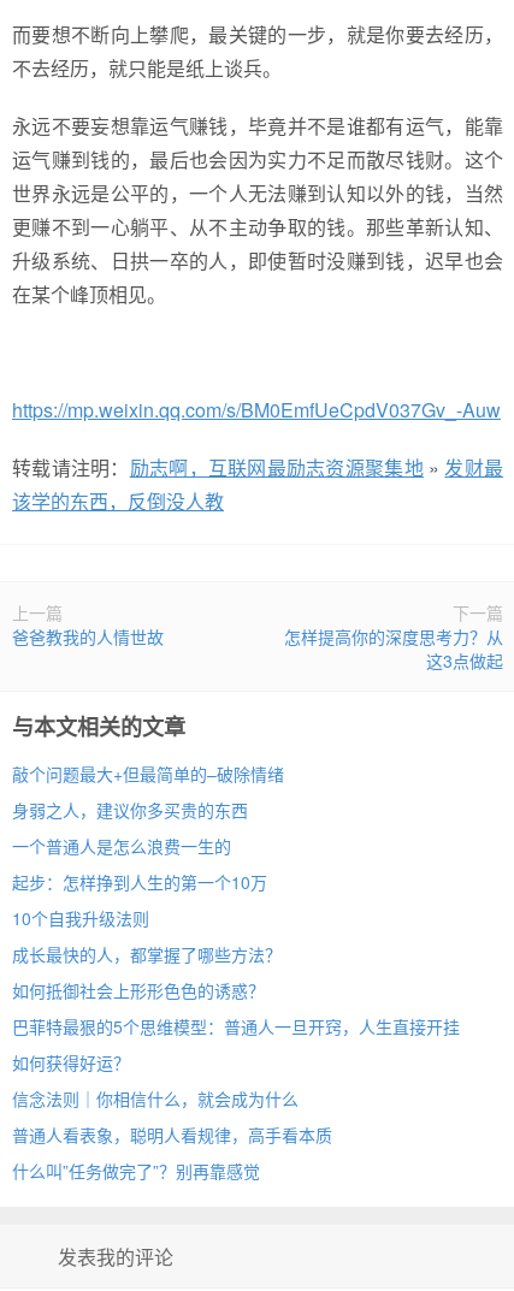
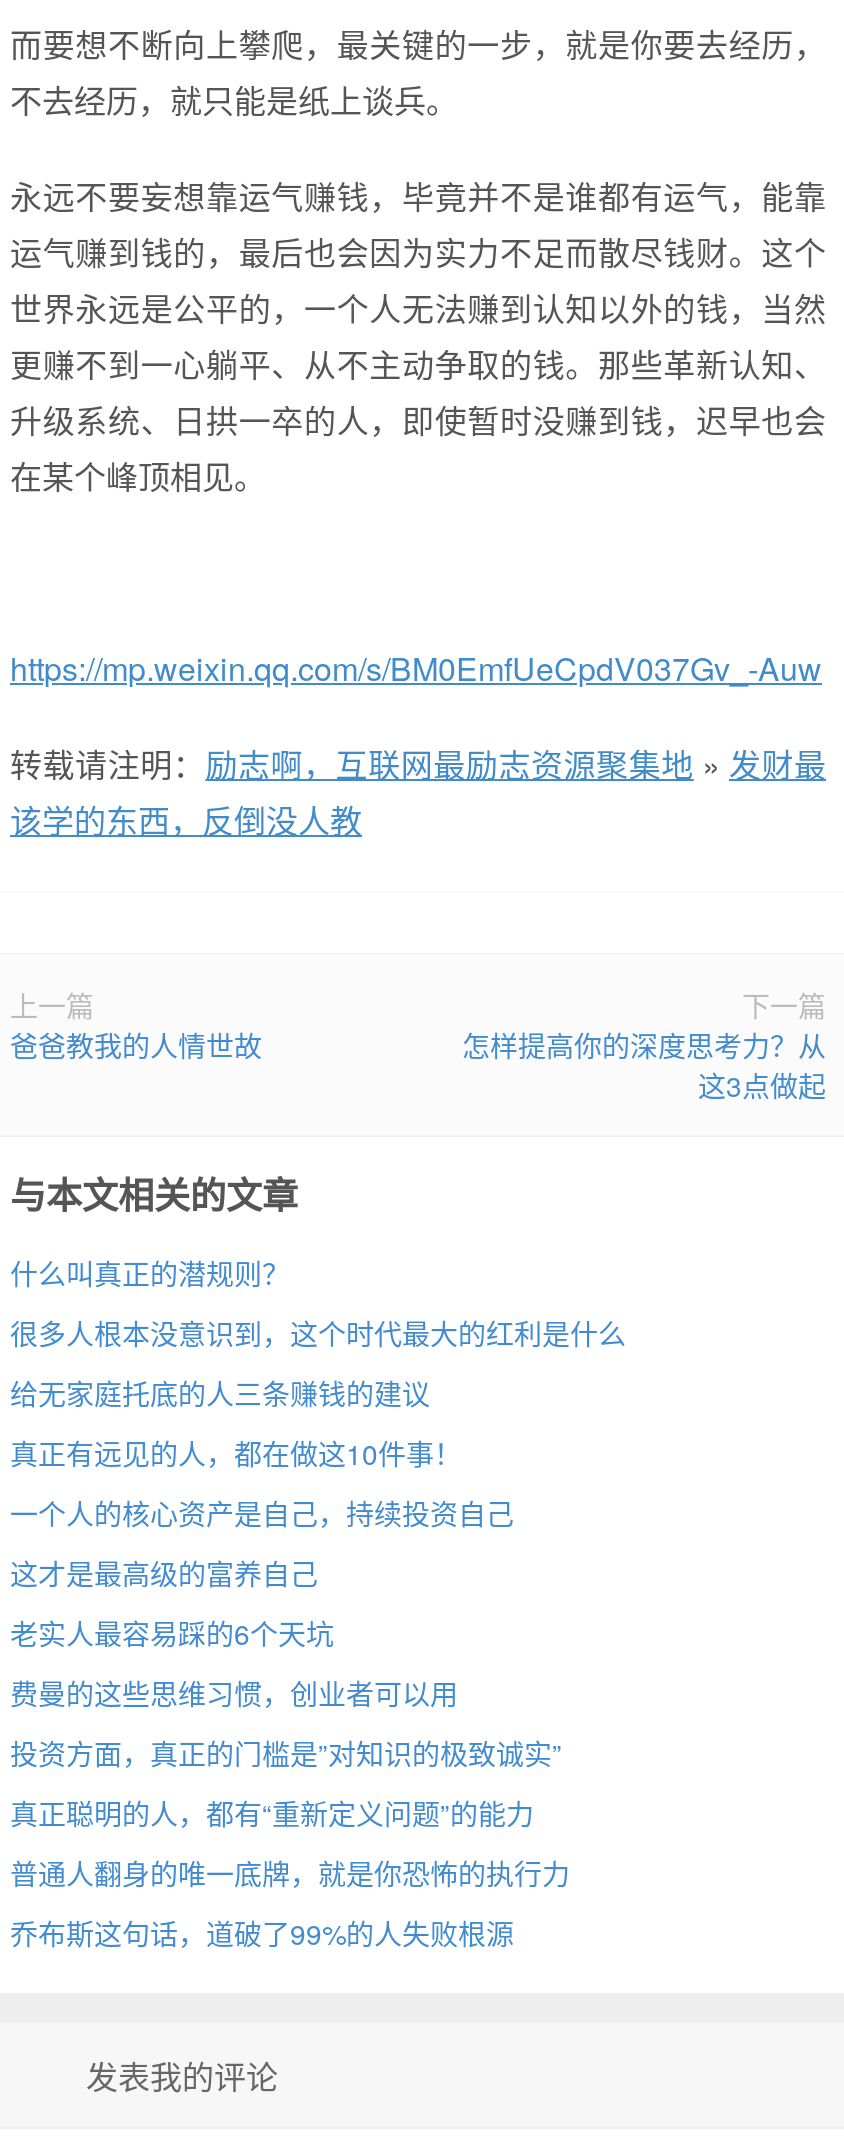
[12,761,284,785] 敲个问题最大+但最简单的–破除情绪 -> [10,1253,290,1293] 什么叫真正的潜规则？
[12,797,248,822] 身弱之人，建议你多买贵的东西 -> [10,1313,626,1353] 很多人根本没意识到，这个时代最大的红利是什么
[12,834,231,858] 一个普通人是怎么浪费一生的 -> [10,1373,430,1413] 给无家庭托底的人三条赚钱的建议
[12,870,267,894] 起步：怎样挣到人生的第一个10万 -> [10,1433,462,1473] 真正有远见的人，都在做这10件事！
[12,906,149,930] 10个自我升级法则 -> [10,1493,514,1533] 一个人的核心资产是自己，持续投资自己
[12,942,282,966] 成长最快的人，都掌握了哪些方法？ -> [10,1553,318,1593] 这才是最高级的富养自己
[12,978,265,1002] 如何抵御社会上形形色色的诱惑？ -> [10,1613,334,1653] 老实人最容易踩的6个天坑
[12,1014,460,1038] 巴菲特最狠的5个思维模型：普通人一旦开窍，人生直接开挂 -> [10,1673,458,1713] 费曼的这些思维习惯，创业者可以用
[12,1050,130,1074] 如何获得好运？ -> [10,1733,562,1773] 投资方面，真正的门槛是”对知识的极致诚实”
[12,1086,299,1110] 信念法则｜你相信什么，就会成为什么 -> [10,1793,534,1833] 真正聪明的人，都有“重新定义问题”的能力
[12,1122,332,1146] 普通人看表象，聪明人看规律，高手看本质 -> [10,1853,570,1893] 普通人翻身的唯一底牌，就是你恐怖的执行力
[12,1158,260,1182] 什么叫”任务做完了”？别再靠感觉 -> [10,1913,514,1953] 乔布斯这句话，道破了99%的人失败根源

